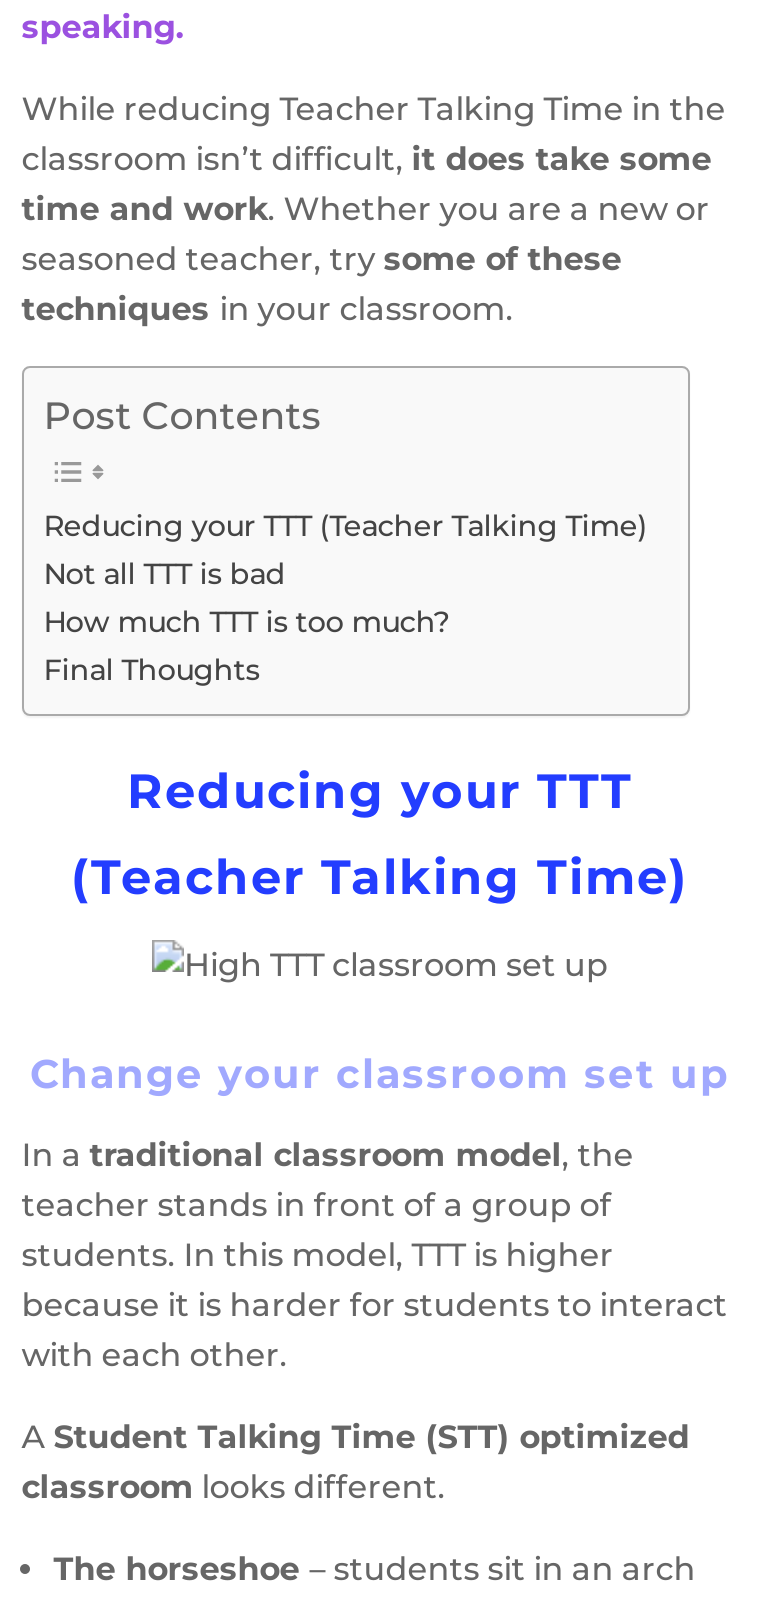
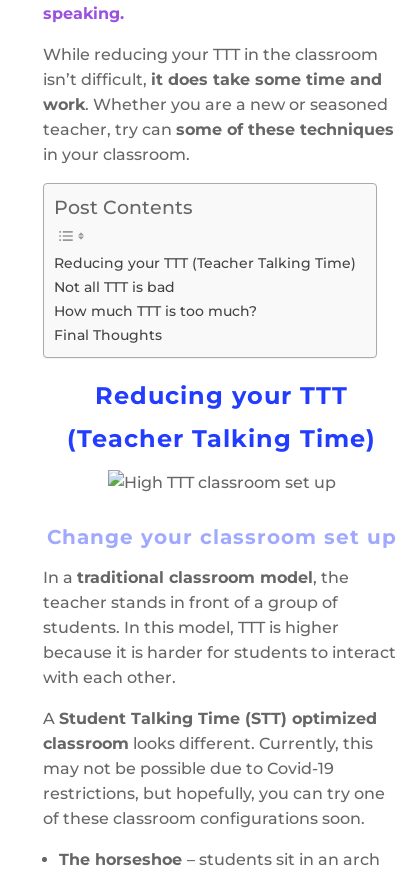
[22,90,726,328] While reducing Teacher Talking Time in the | classroom isn’t difficult, it does take some | time and work. Whether you are a new or | seasoned teacher, try some of these | techniques in your classroom. -> [43,45,394,164] While reducing your TTT in the classroom | isn’t difficult, it does take some time and | work. Whether you are a new or seasoned | teacher, try can some of these techniques | in your classroom.
[22,1468,446,1506] classroom looks different. -> [43,734,385,828] classroom looks different. Currently, this | may not be possible due to Covid-19 | restrictions, but hopefully, you can try one | of these classroom configurations soon.

